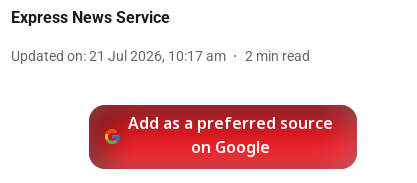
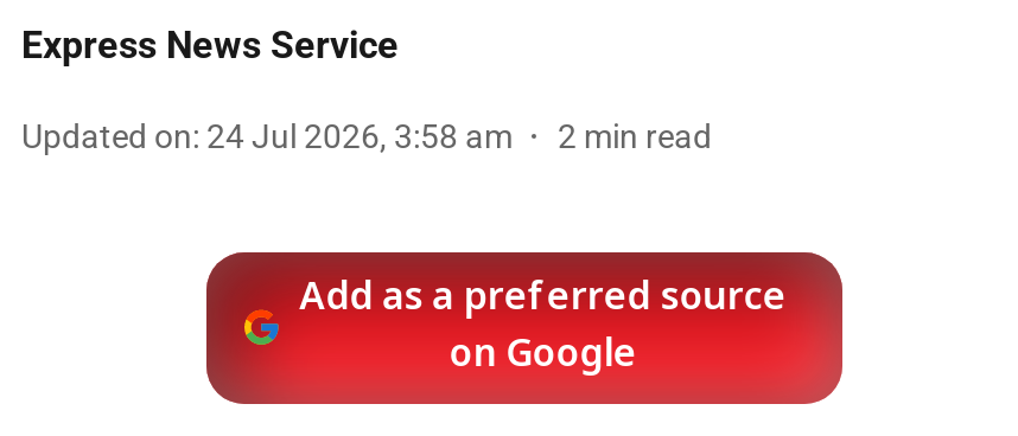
[11,48,226,64] Updated on: 21 Jul 2026, 10:17 am -> [21,118,513,156] Updated on: 24 Jul 2026, 3:58 am

